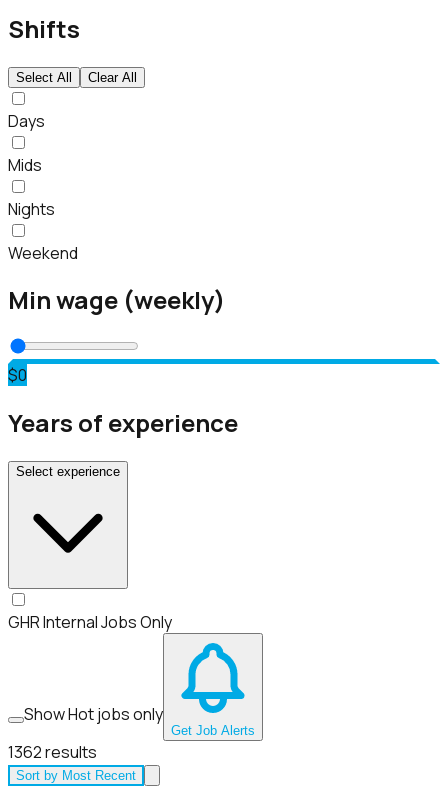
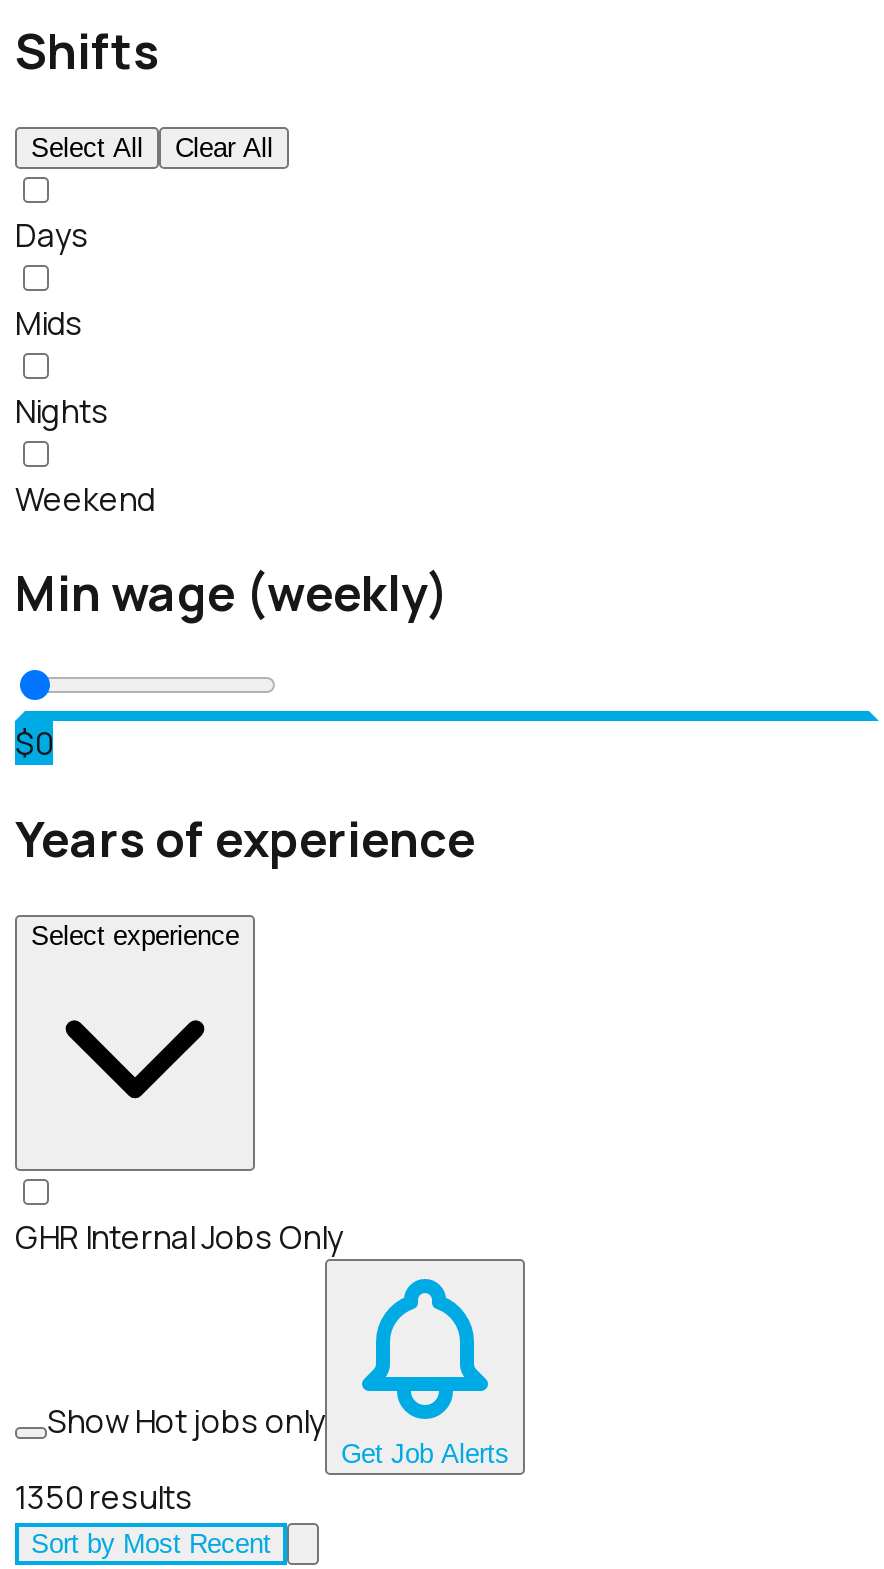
[8,741,97,763] 1362 results -> [15,1475,193,1519] 1350 results

